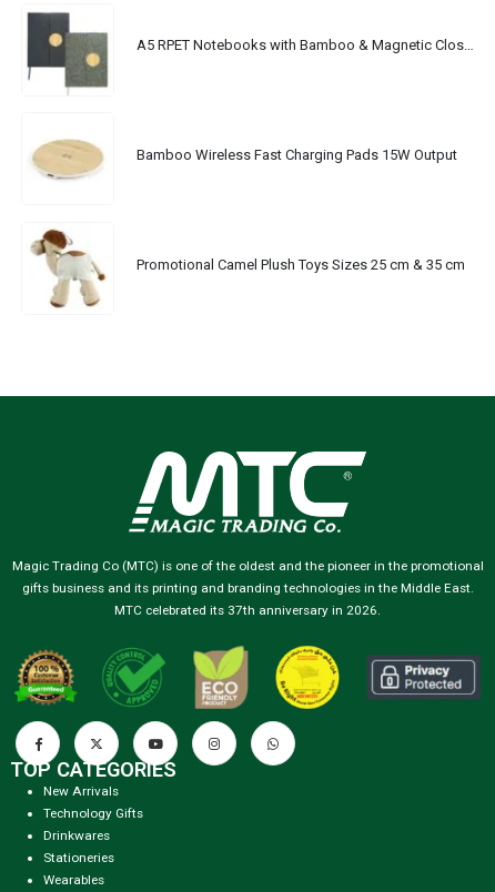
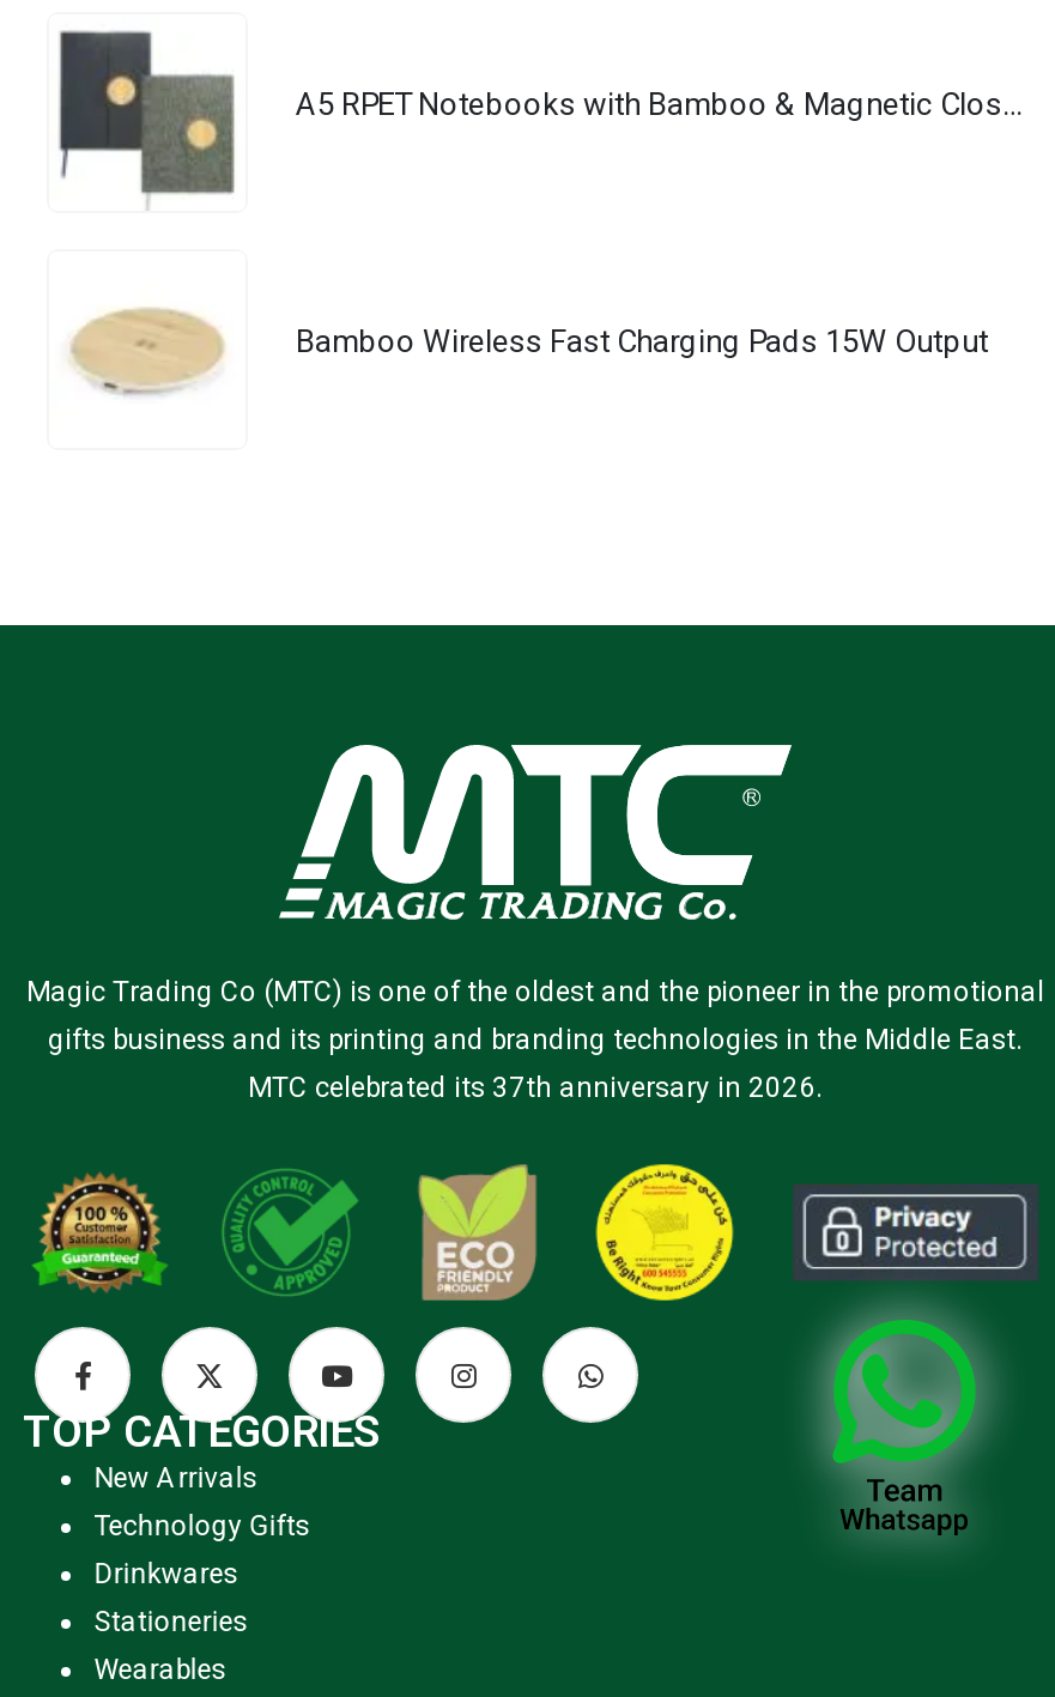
[30,229,465,308] [image] | Promotional Camel Plush Toys Sizes 25 cm & 35 cm -> none
none -> [815,1301,993,1538] [image]

